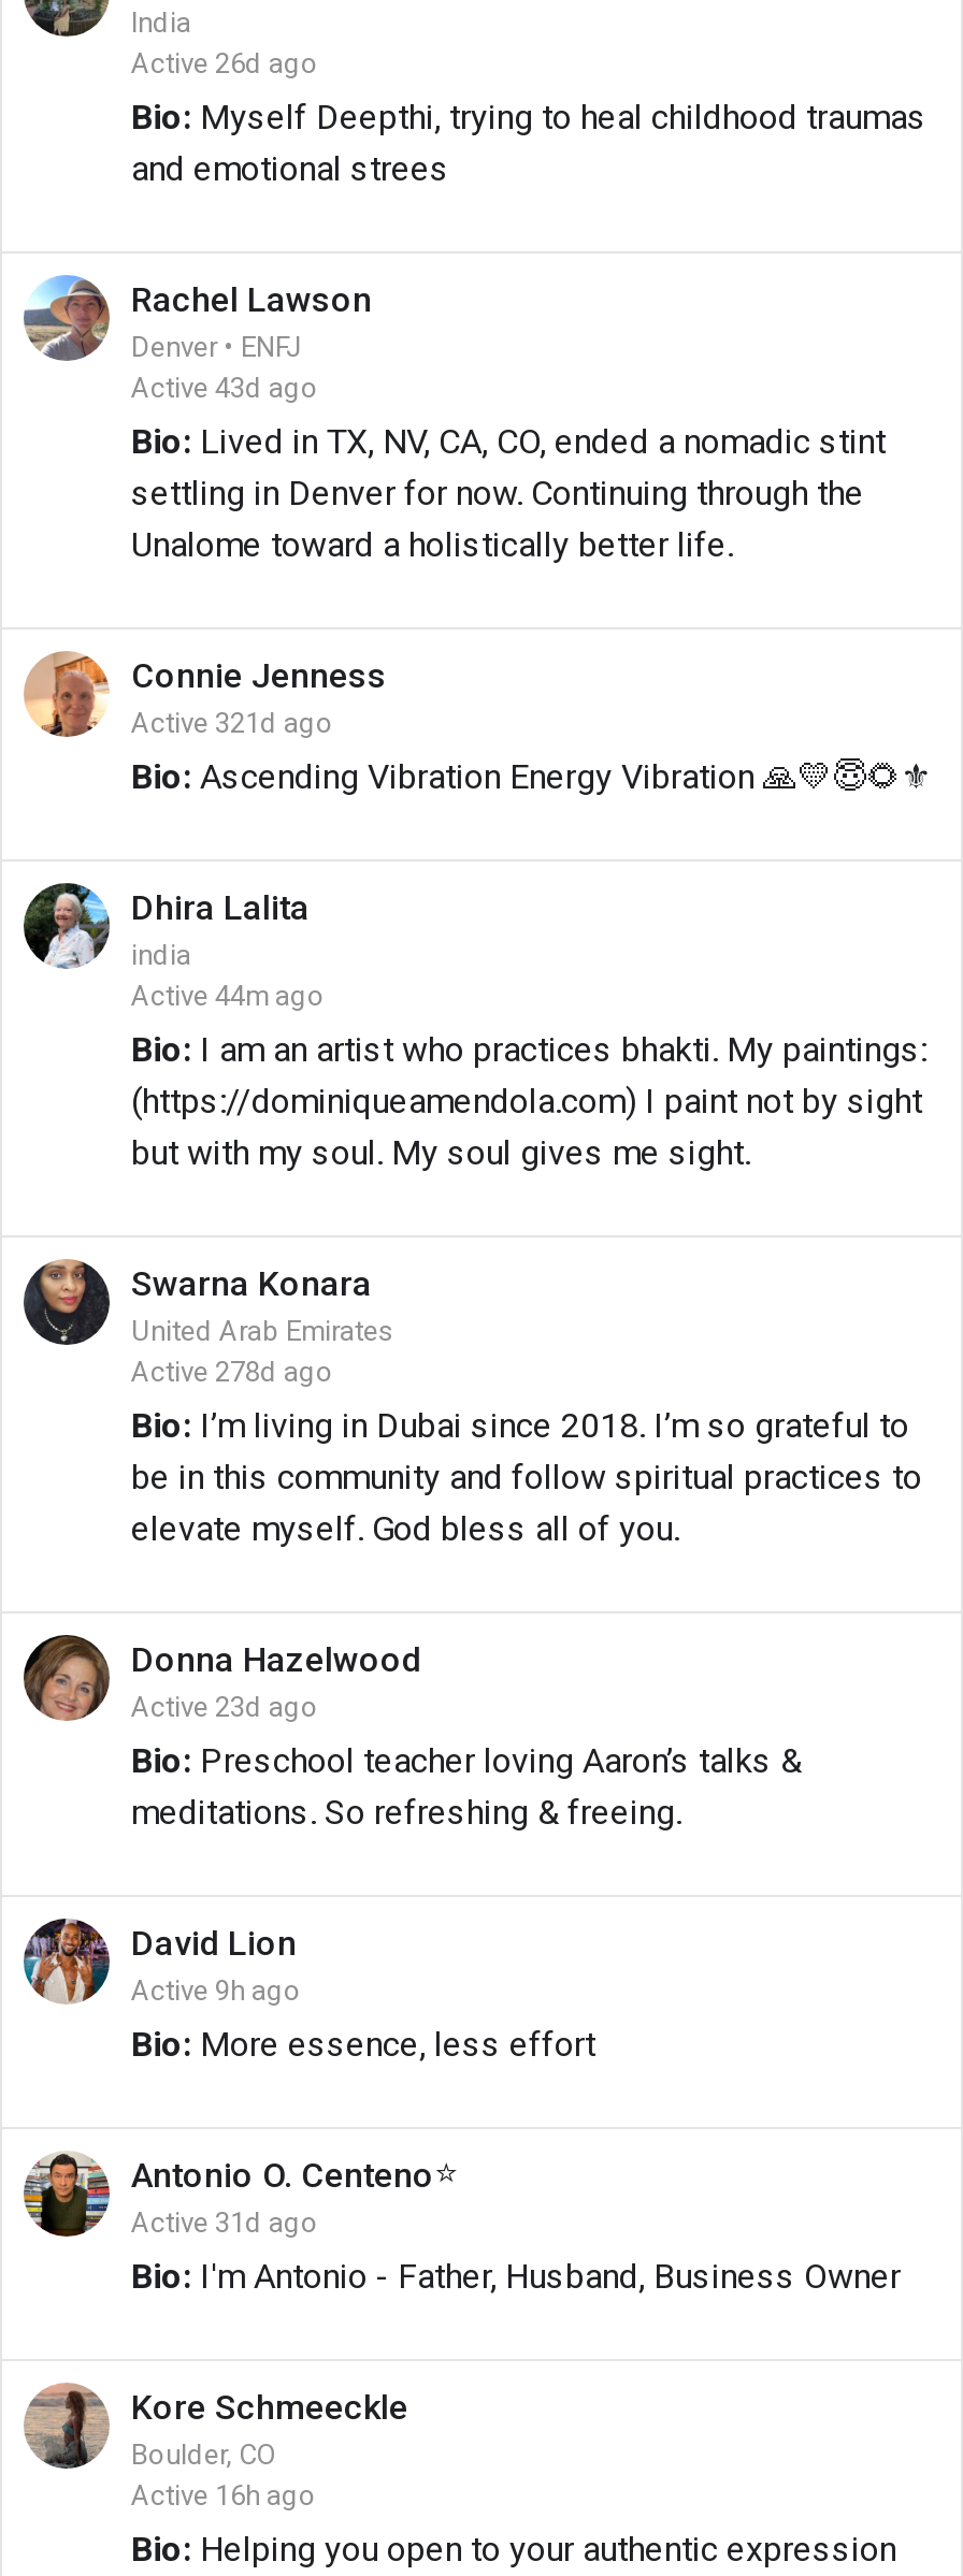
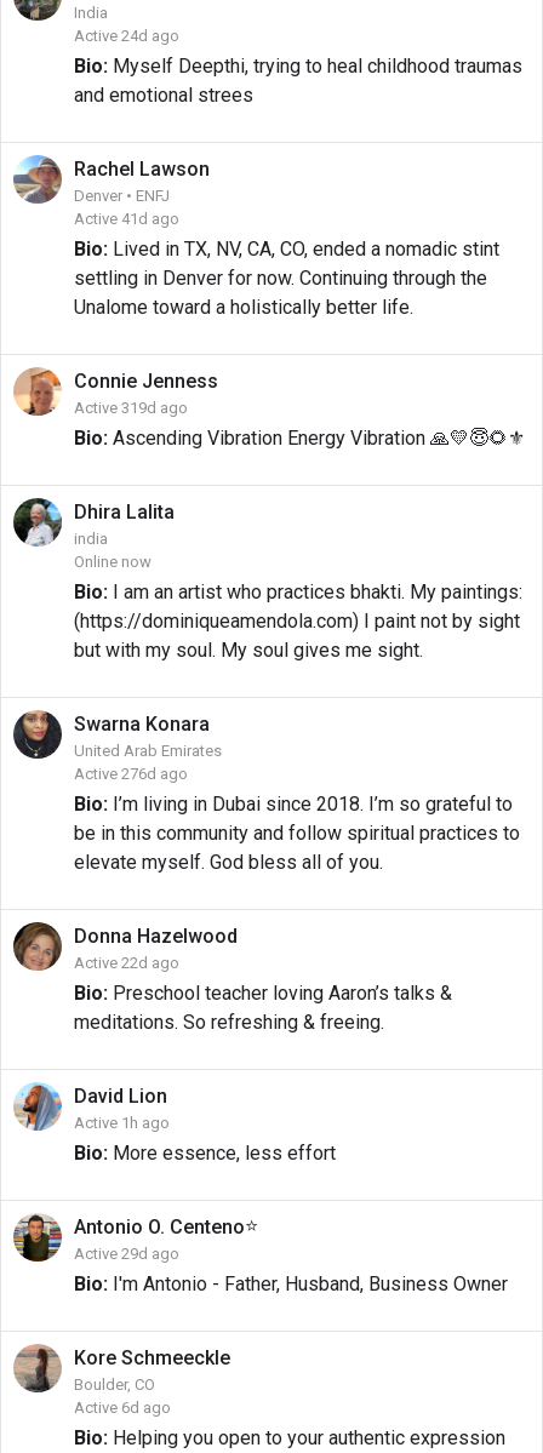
[131,47,318,79] Active 26d ago -> [74,27,179,45] Active 24d ago
[131,372,318,404] Active 43d ago -> [74,210,179,228] Active 41d ago
[131,707,333,739] Active 321d ago -> [74,399,188,417] Active 319d ago
[131,980,325,1012] Active 44m ago -> [74,553,152,571] Online now
[131,1356,333,1388] Active 278d ago -> [74,765,188,783] Active 276d ago
[131,1691,318,1723] Active 23d ago -> [74,954,179,972] Active 22d ago
[21,1916,301,2007] [image] | Active 9h ago -> [13,1082,170,1132] [image] | Active 1h ago
[131,2206,318,2239] Active 31d ago -> [74,1245,179,1263] Active 29d ago
[131,2479,316,2512] Active 16h ago -> [74,1398,171,1417] Active 6d ago

